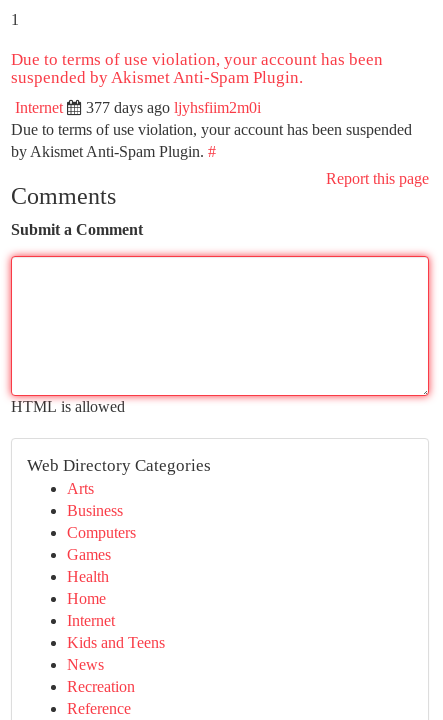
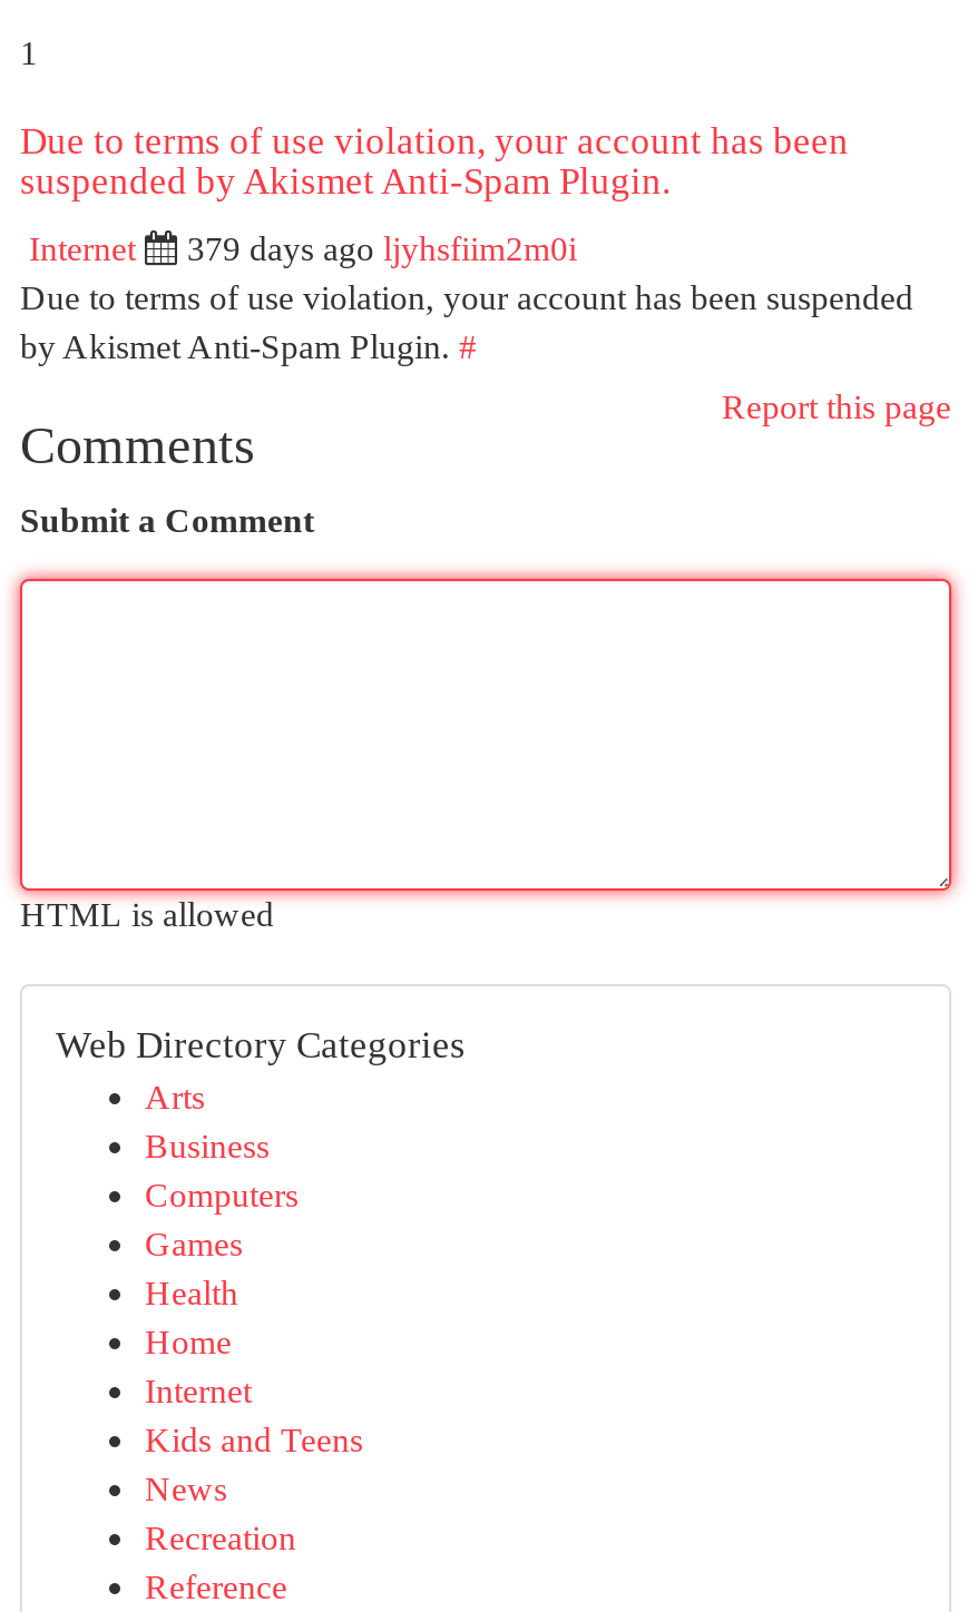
[86,99,261,116] 377 days ago ljyhsfiim2m0i -> [187,229,577,267] 379 days ago ljyhsfiim2m0i

